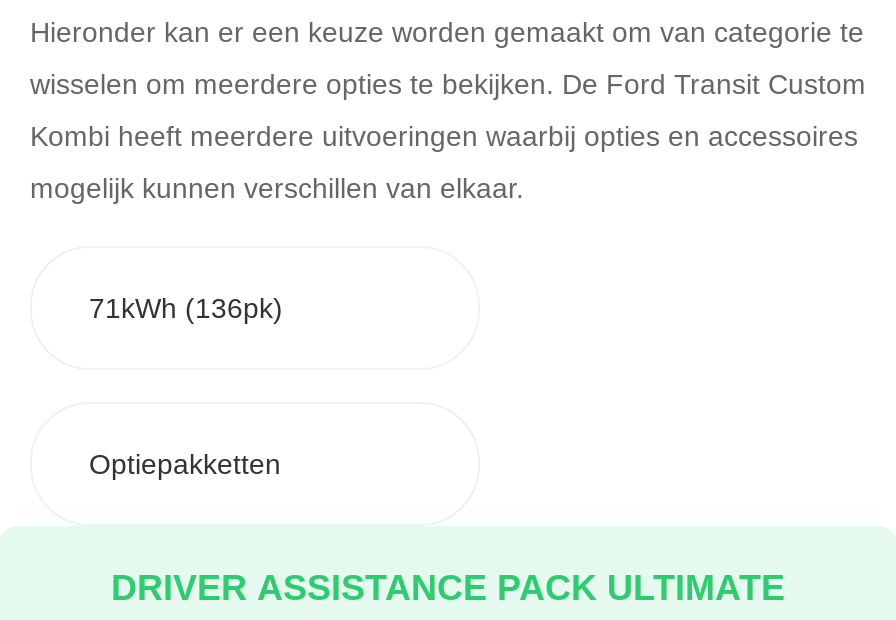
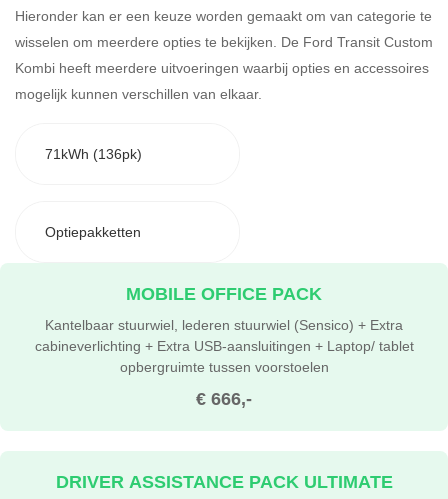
none -> [34,281,413,376] MOBILE OFFICE PACK | Kantelbaar stuurwiel, lederen stuurwiel (Sensico) + Extra | cabineverlichting + Extra USB-aansluitingen + Laptop/ tablet | opbergruimte tussen voorstoelen
none -> [196,386,252,410] € 666,-

